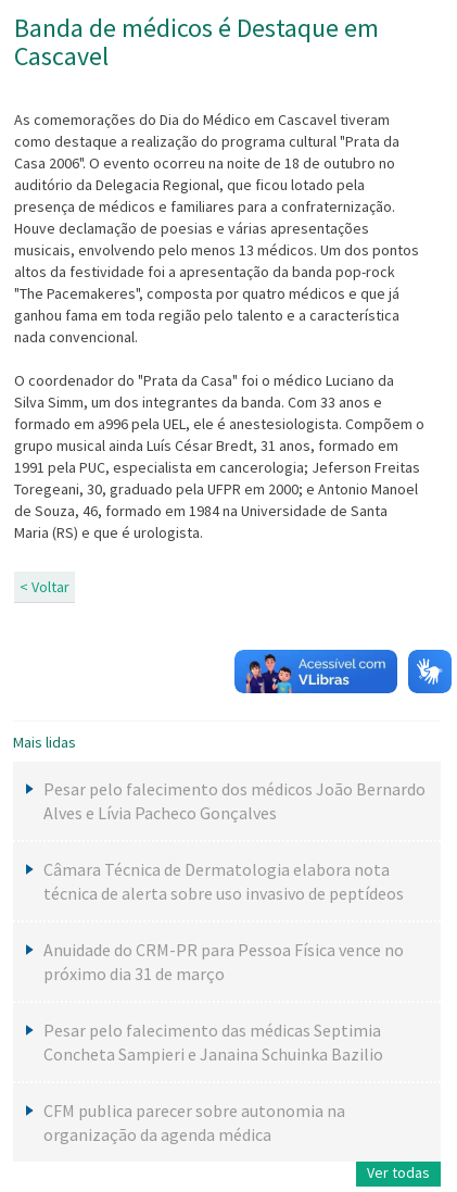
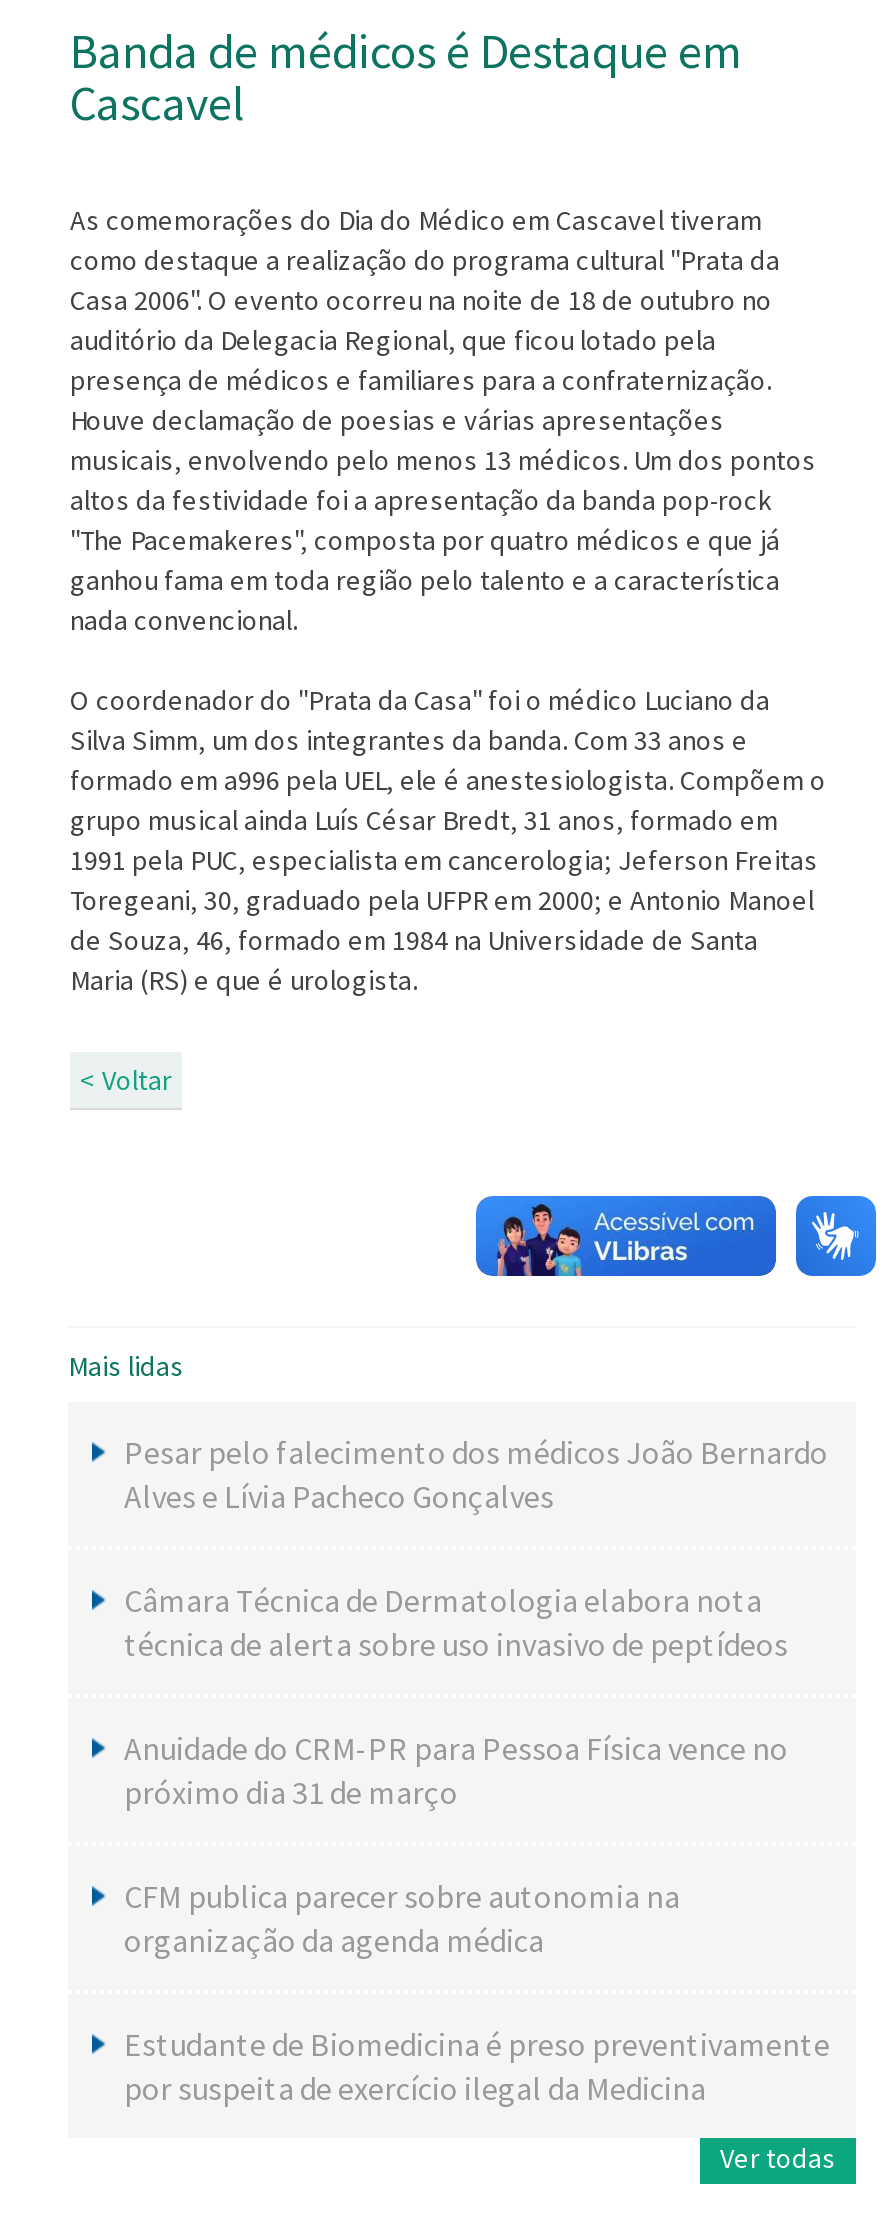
[43,1019,383,1065] Pesar pelo falecimento das médicas Septimia | Concheta Sampieri e Janaina Schuinka Bazilio -> none
moved [43,1100,345,1145] -> [124,1876,680,1960]: CFM publica parecer sobre autonomia na | organização da agenda médica
none -> [124,2024,830,2108] Estudante de Biomedicina é preso preventivamente | por suspeita de exercício ilegal da Medicina

